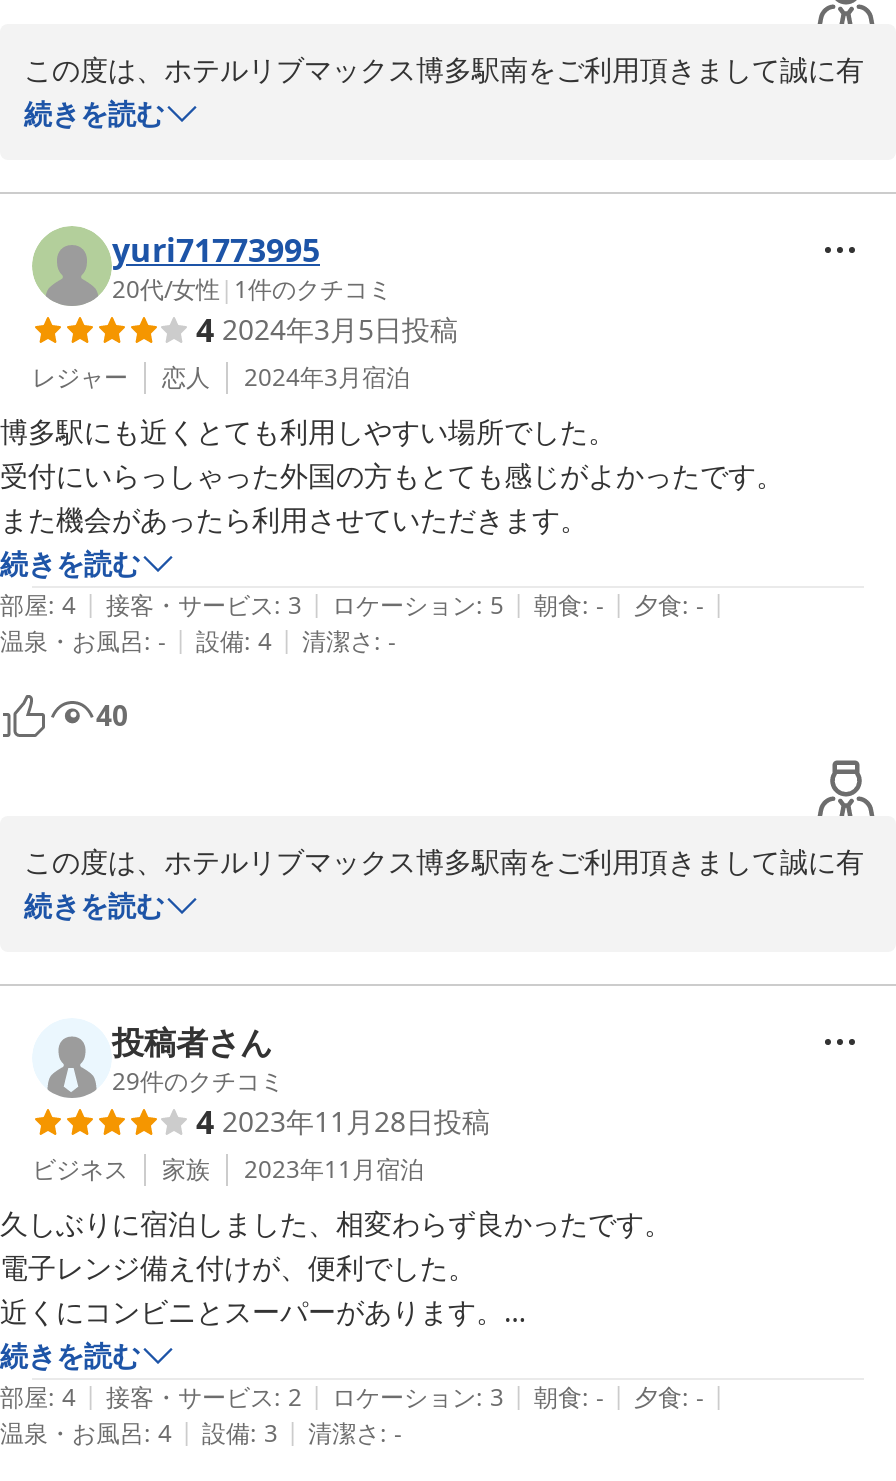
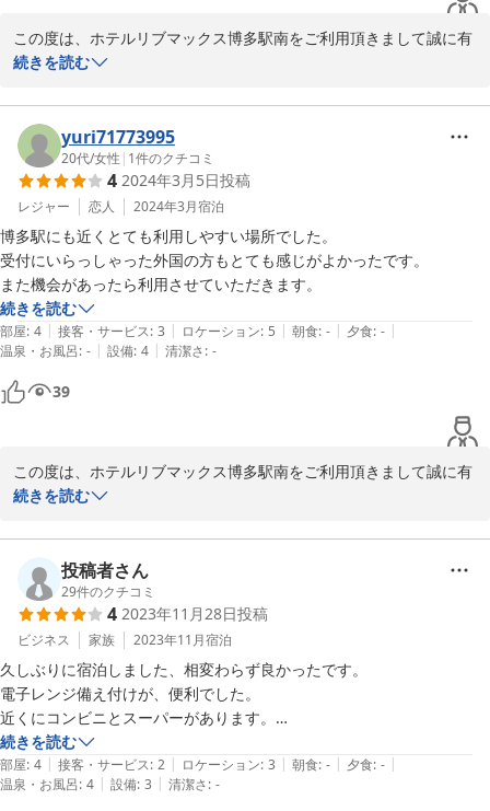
[96,696,128,734] 40 -> [52,381,70,402] 39

